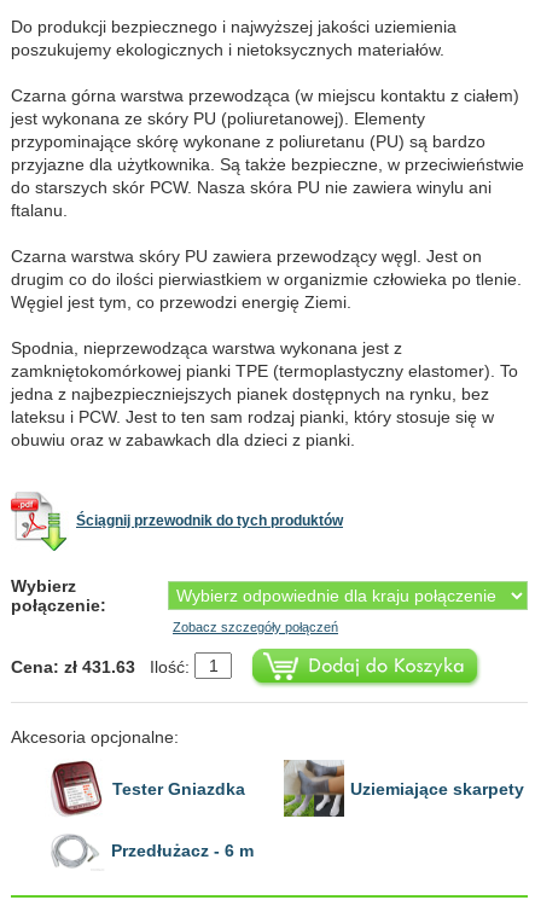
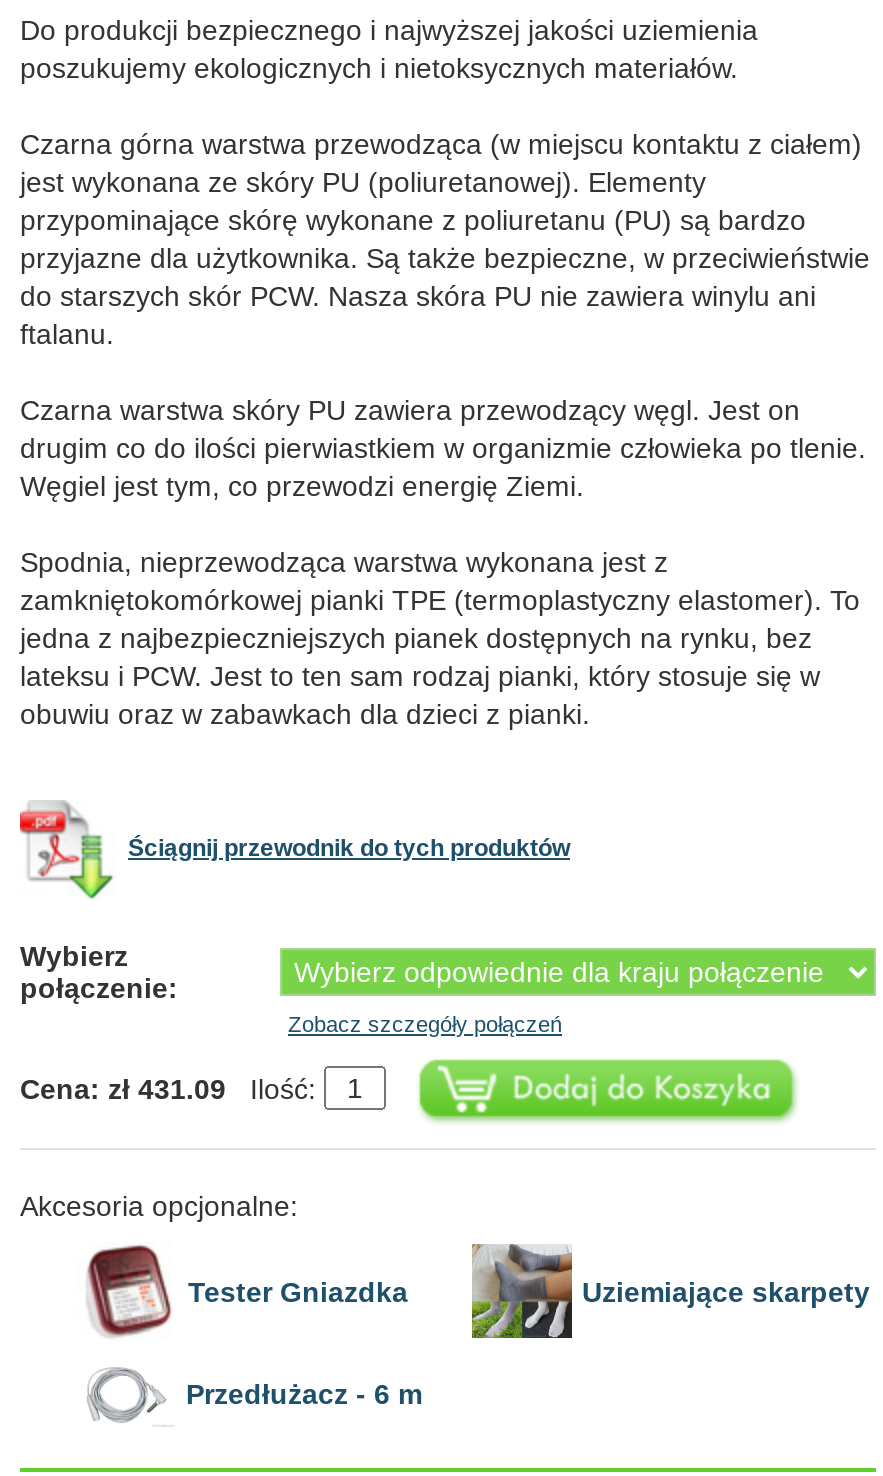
[11,657,194,676] Cena: zł 431.63 Ilość: -> [20,1073,324,1105] Cena: zł 431.09 Ilość:

